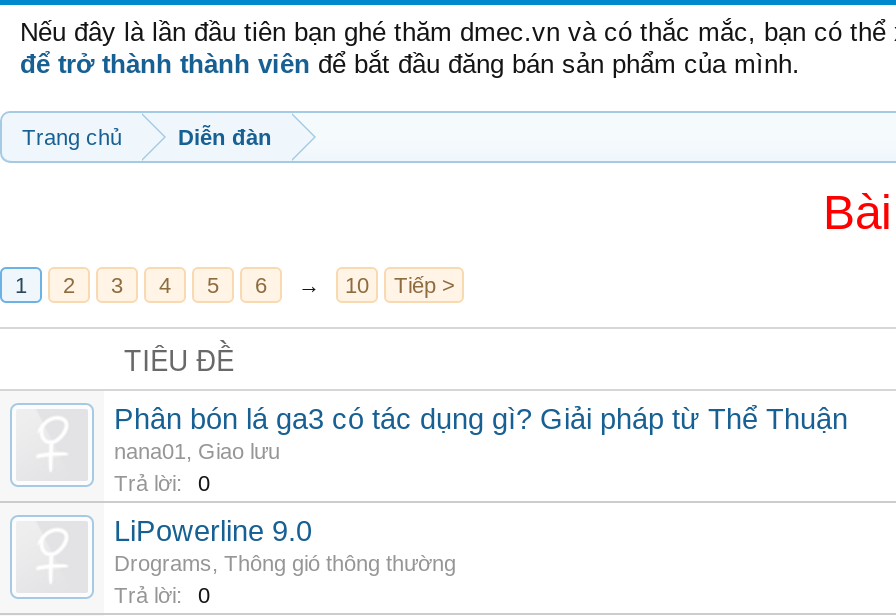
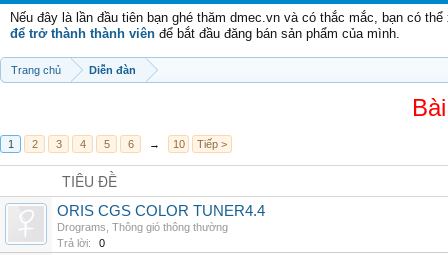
[114,403,848,547] Phân bón lá ga3 có tác dụng gì? Giải pháp từ Thể Thuận | nana01, Giao lưu | Trả lời: | 0 | LiPowerline 9.0 -> [57,203,265,219] ORIS CGS COLOR TUNER4.4

